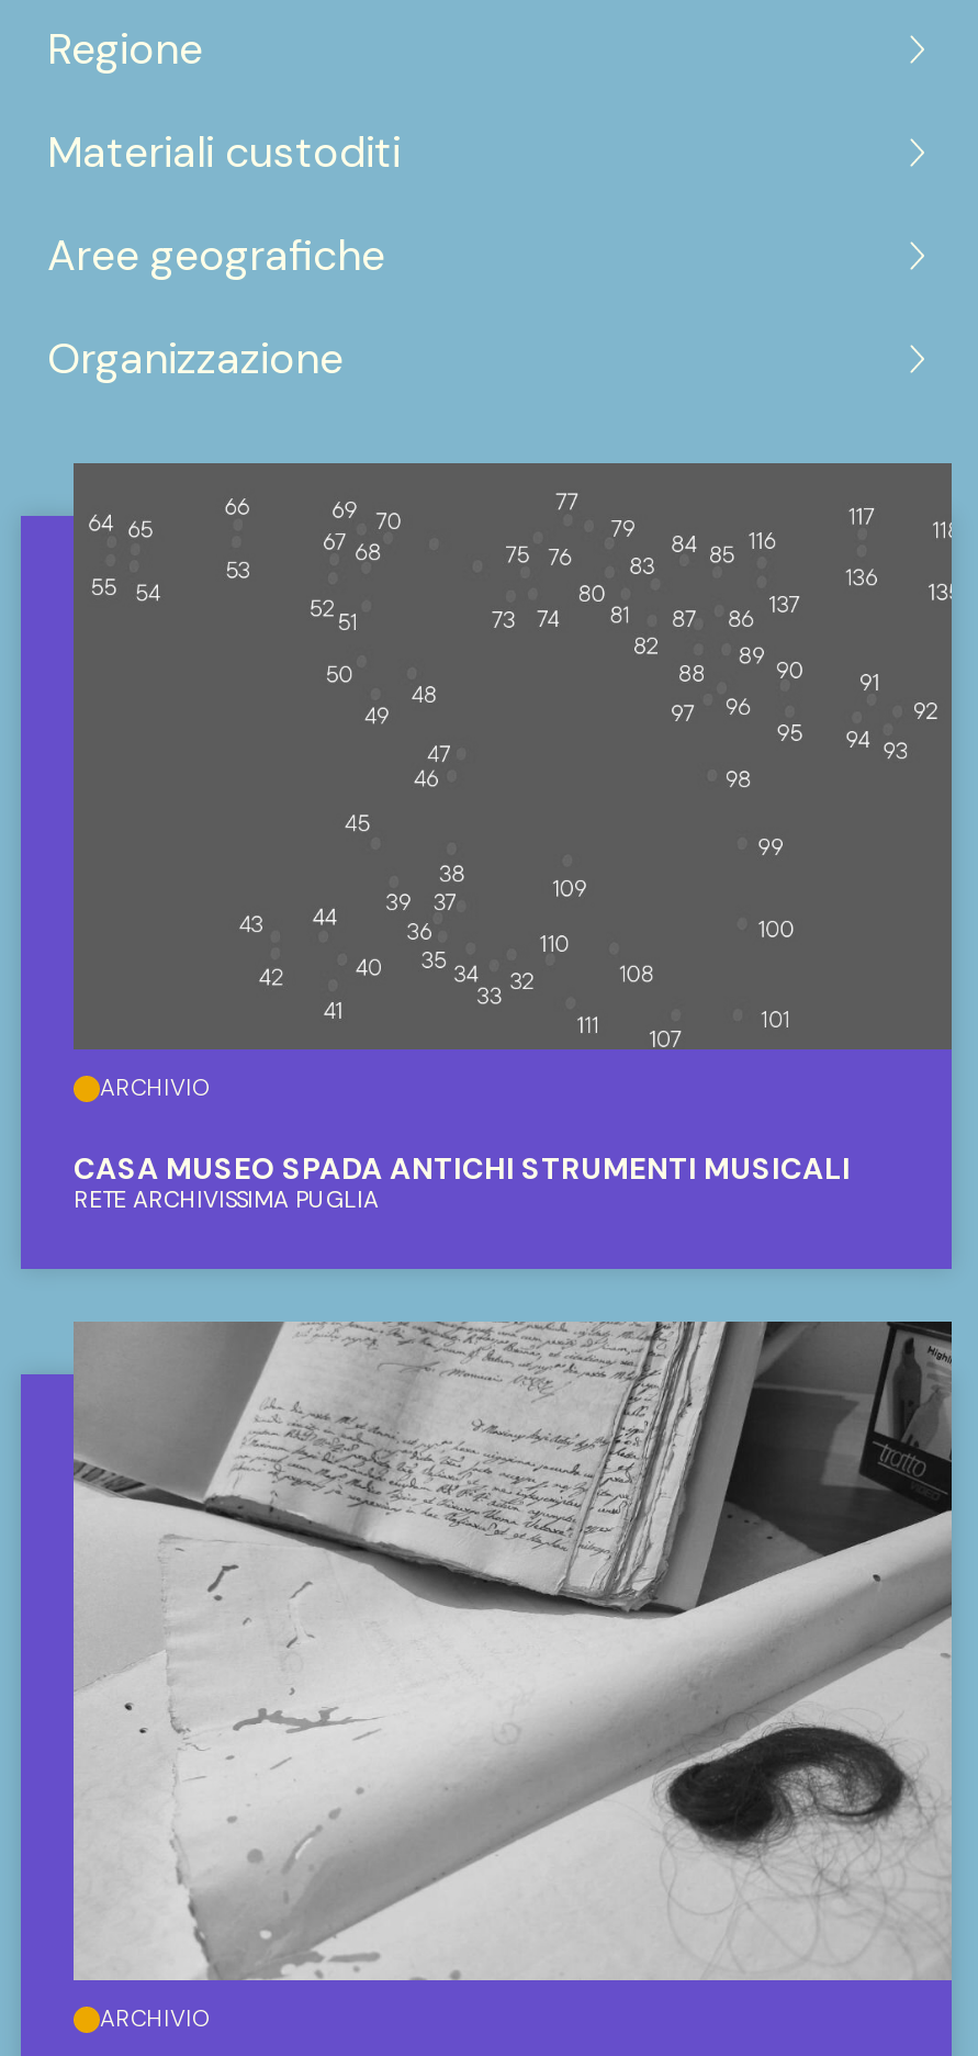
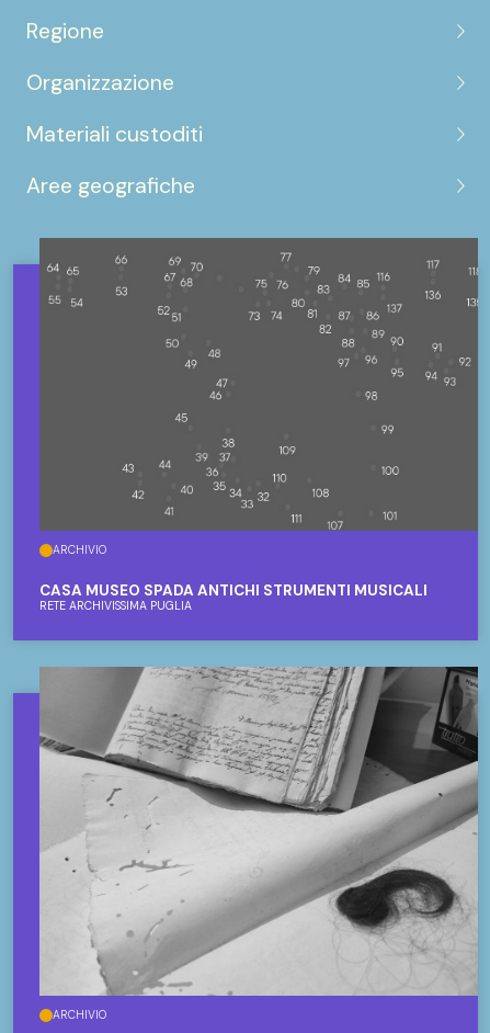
moved [76,125,401,283] -> [41,121,203,200]: Materiali custoditi | Aree geografiche
moved [80,332,344,386] -> [43,69,174,97]: Organizzazione

